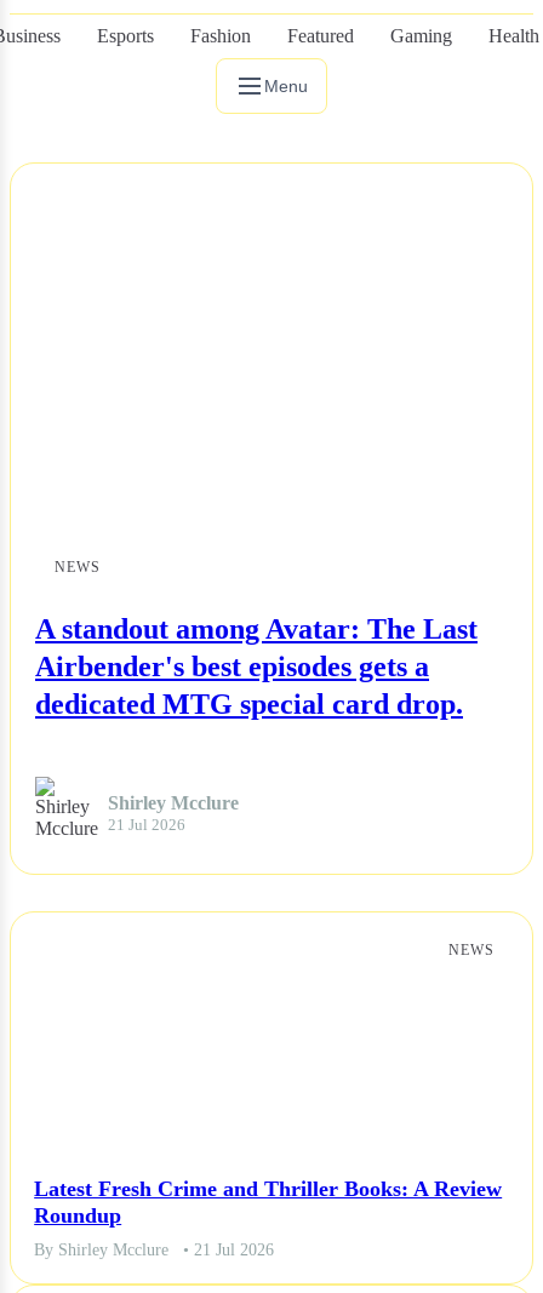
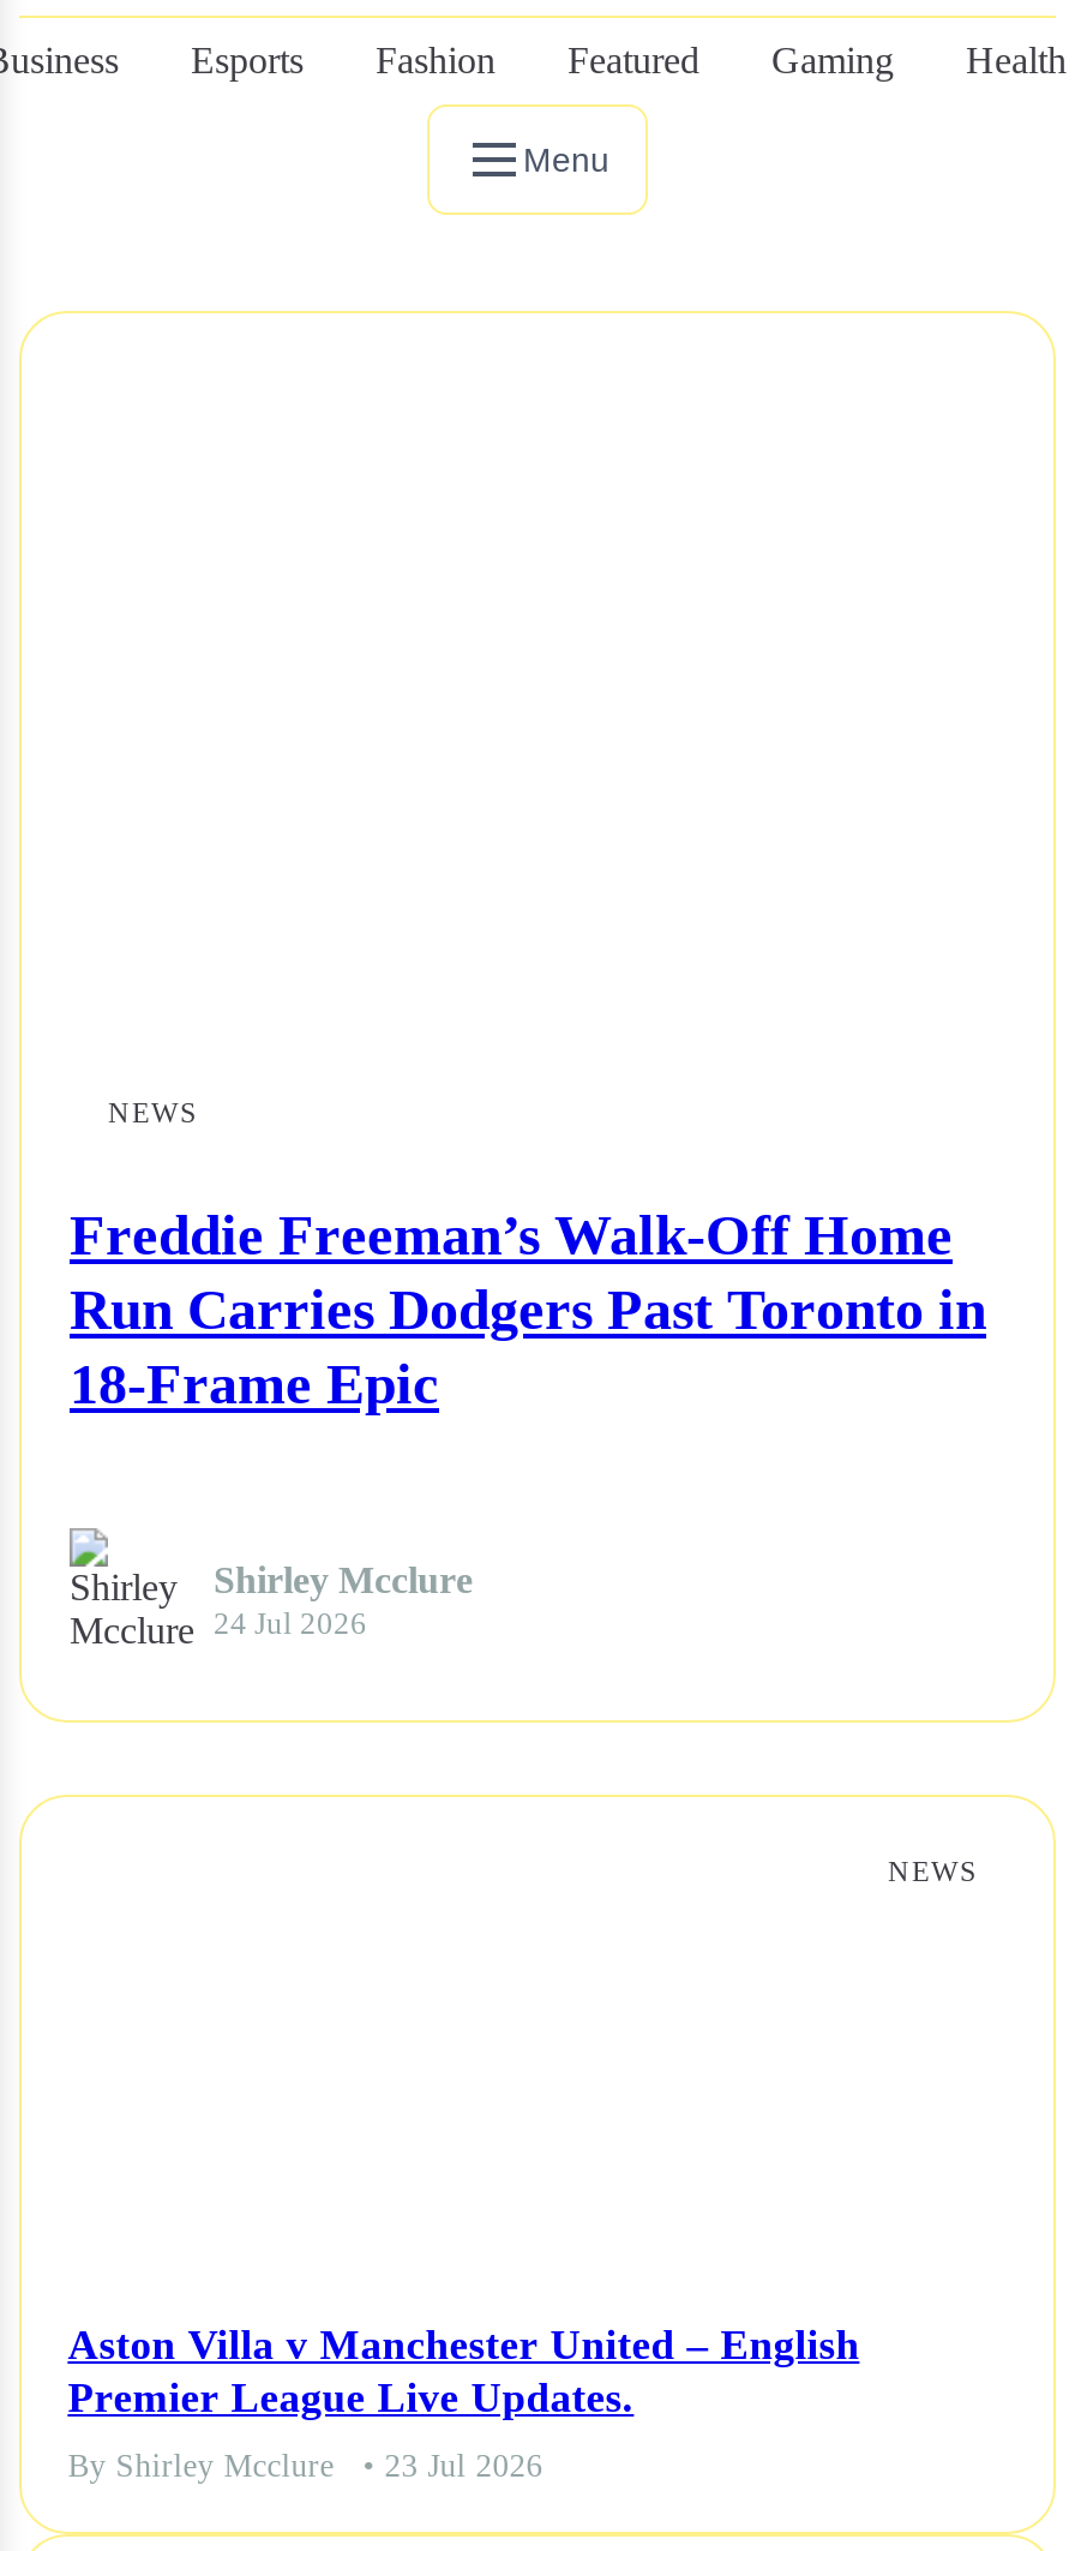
[35,613,478,720] A standout among Avatar: The Last | Airbender's best episodes gets a | dedicated MTG special card drop. -> [70,1204,986,1415] Freddie Freeman’s Walk-Off Home | Run Carries Dodgers Past Toronto in | 18-Frame Epic
[108,816,185,833] 21 Jul 2026 -> [214,1606,367,1640] 24 Jul 2026
[34,1176,502,1227] Latest Fresh Crime and Thriller Books: A Review | Roundup -> [68,2320,860,2421] Aston Villa v Manchester United – English | Premier League Live Updates.
[34,1241,274,1259] By Shirley Mcclure • 21 Jul 2026 -> [68,2447,543,2483] By Shirley Mcclure • 23 Jul 2026

